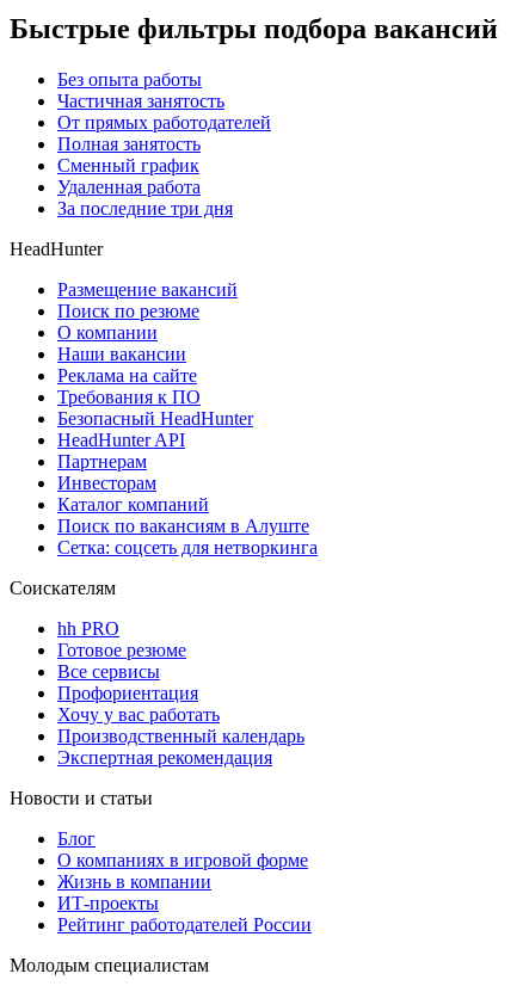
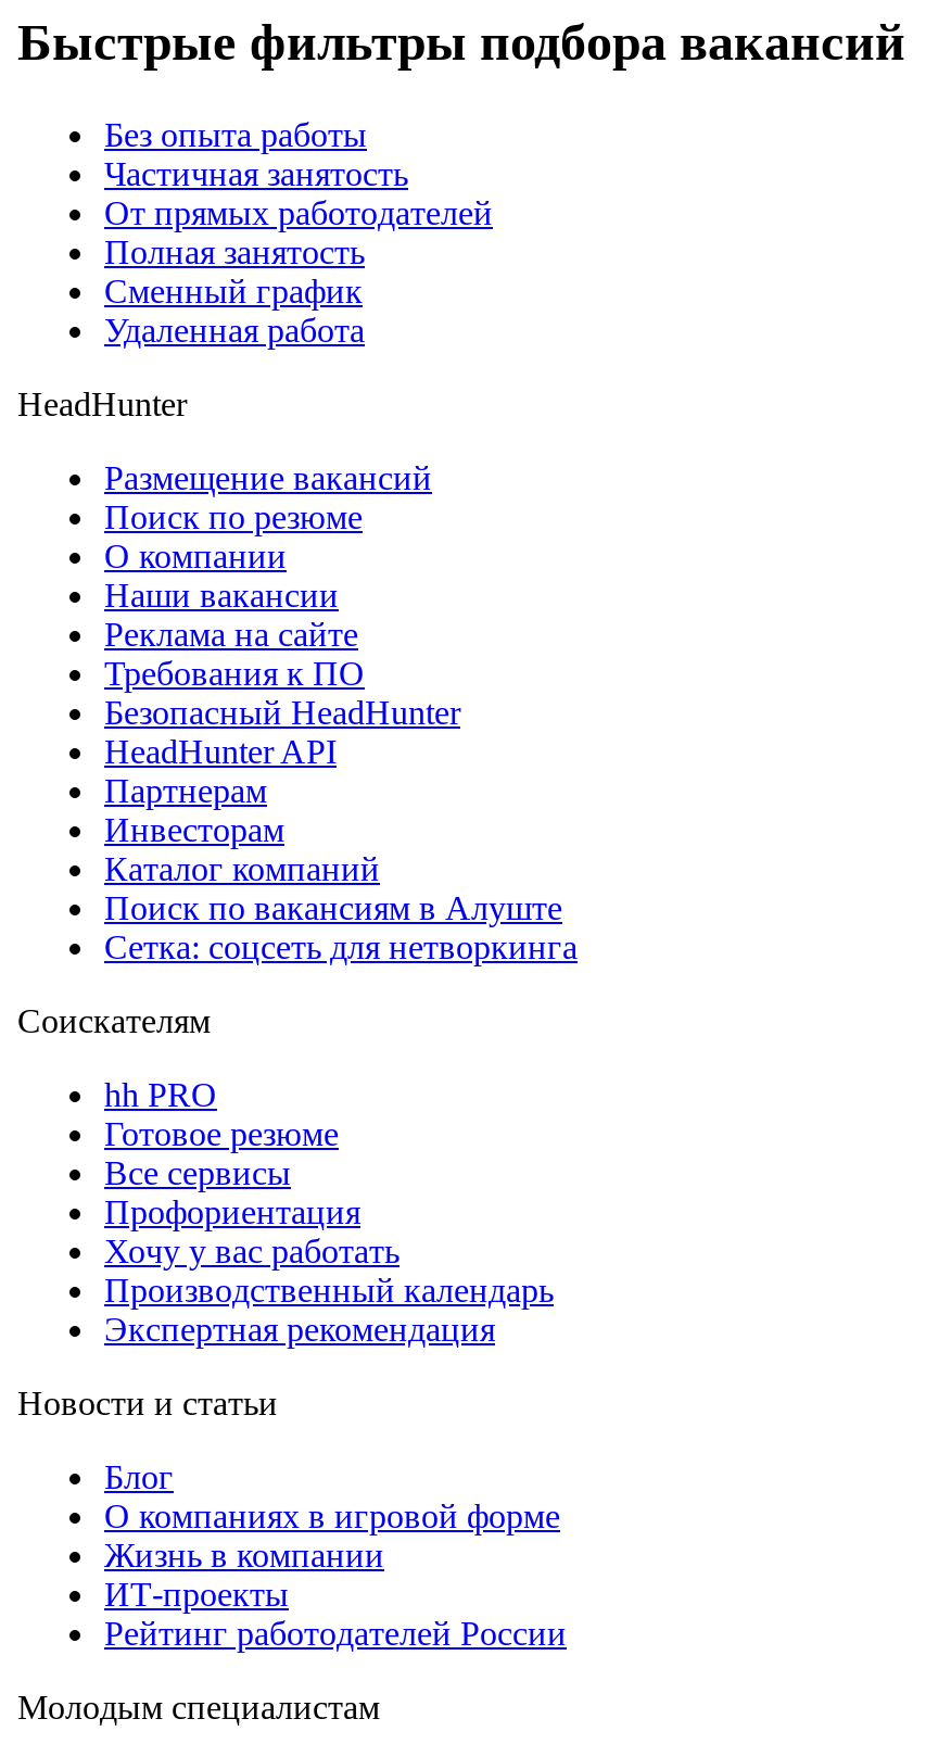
[57,198,233,218] За последние три дня -> none

